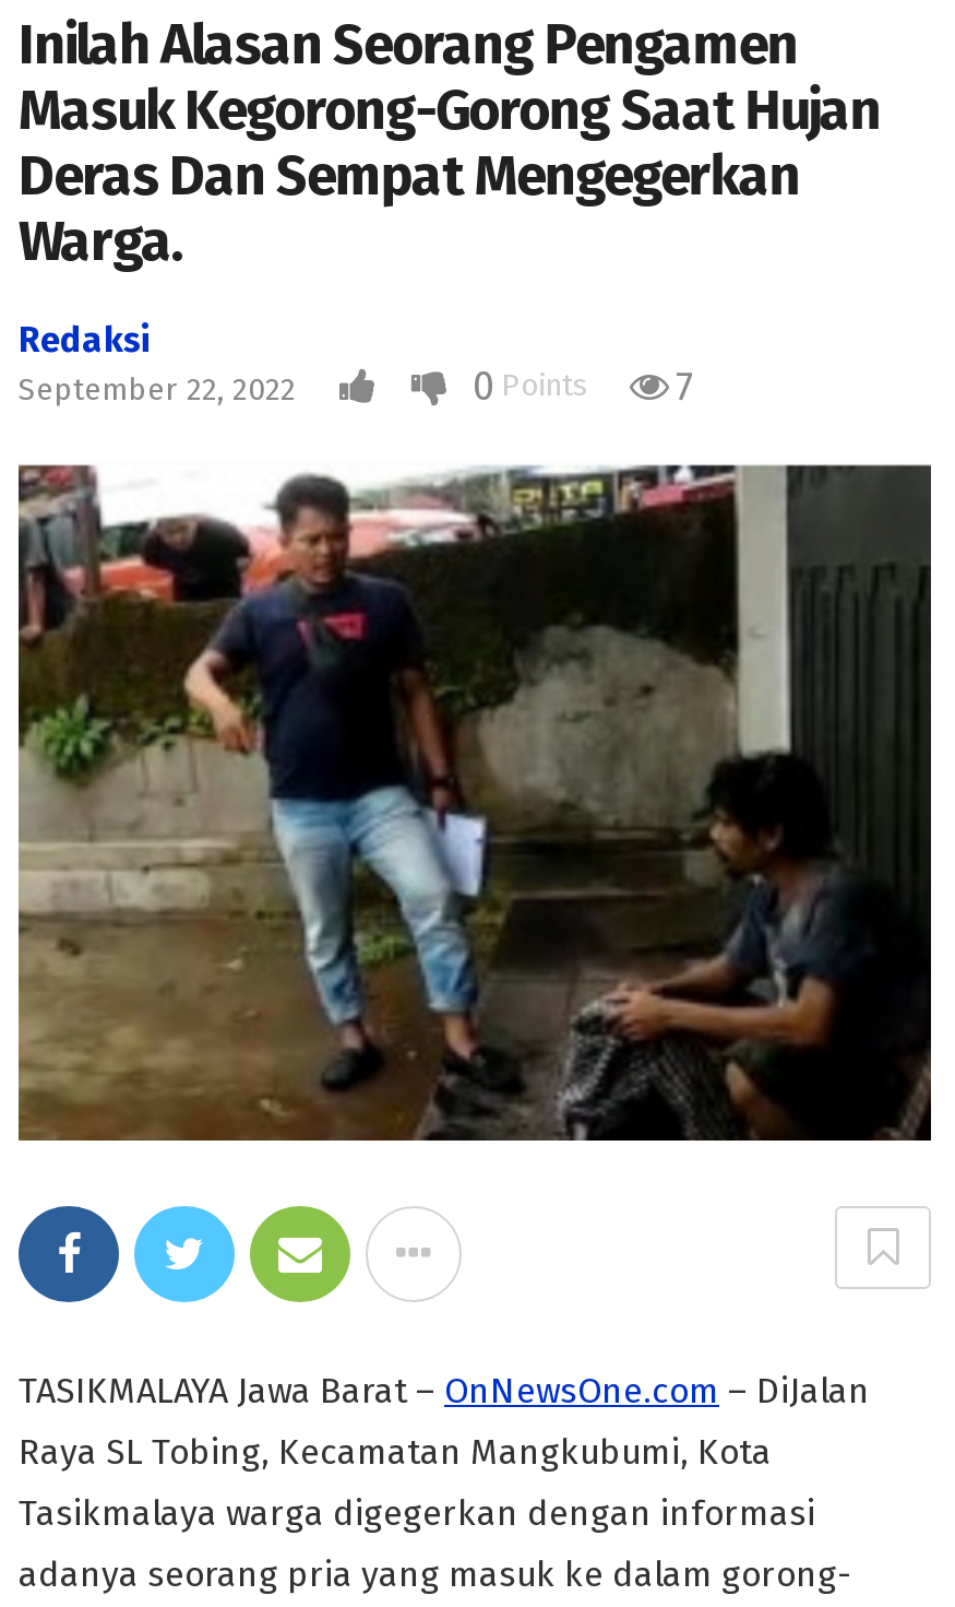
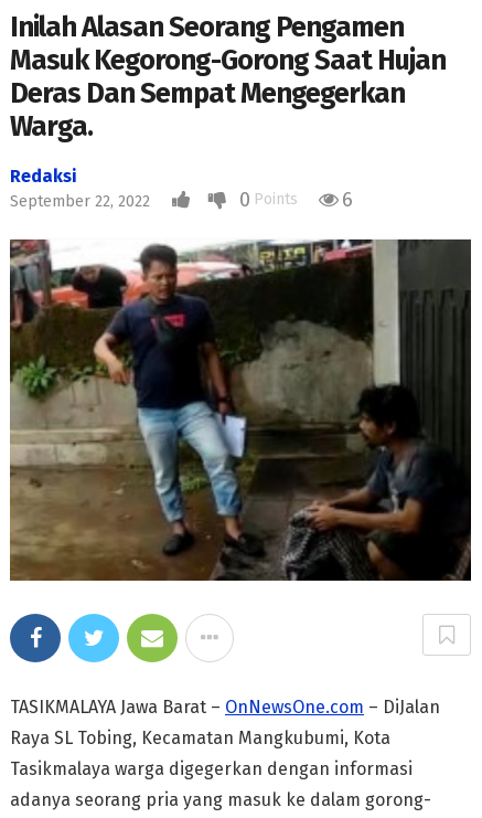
[473,363,695,411] 0 Points 7 -> [239,188,353,212] 0 Points 6

